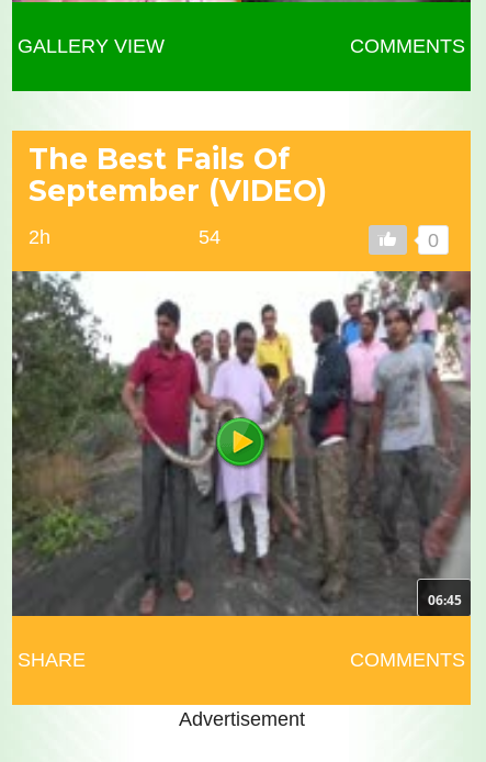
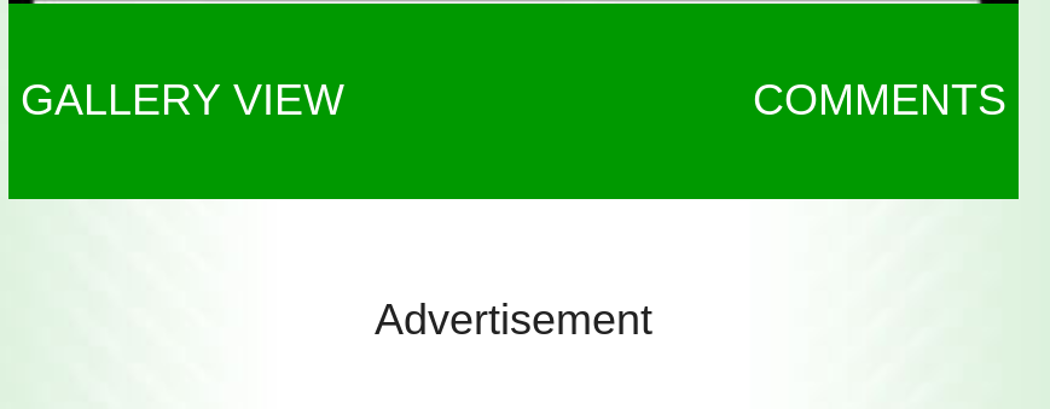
[11,130,472,706] [image] | The Best Fails Of | September (VIDEO) | 2h | 54 | 0 -> none
[18,591,465,671] 06:45 | SHARE | COMMENTS -> none

